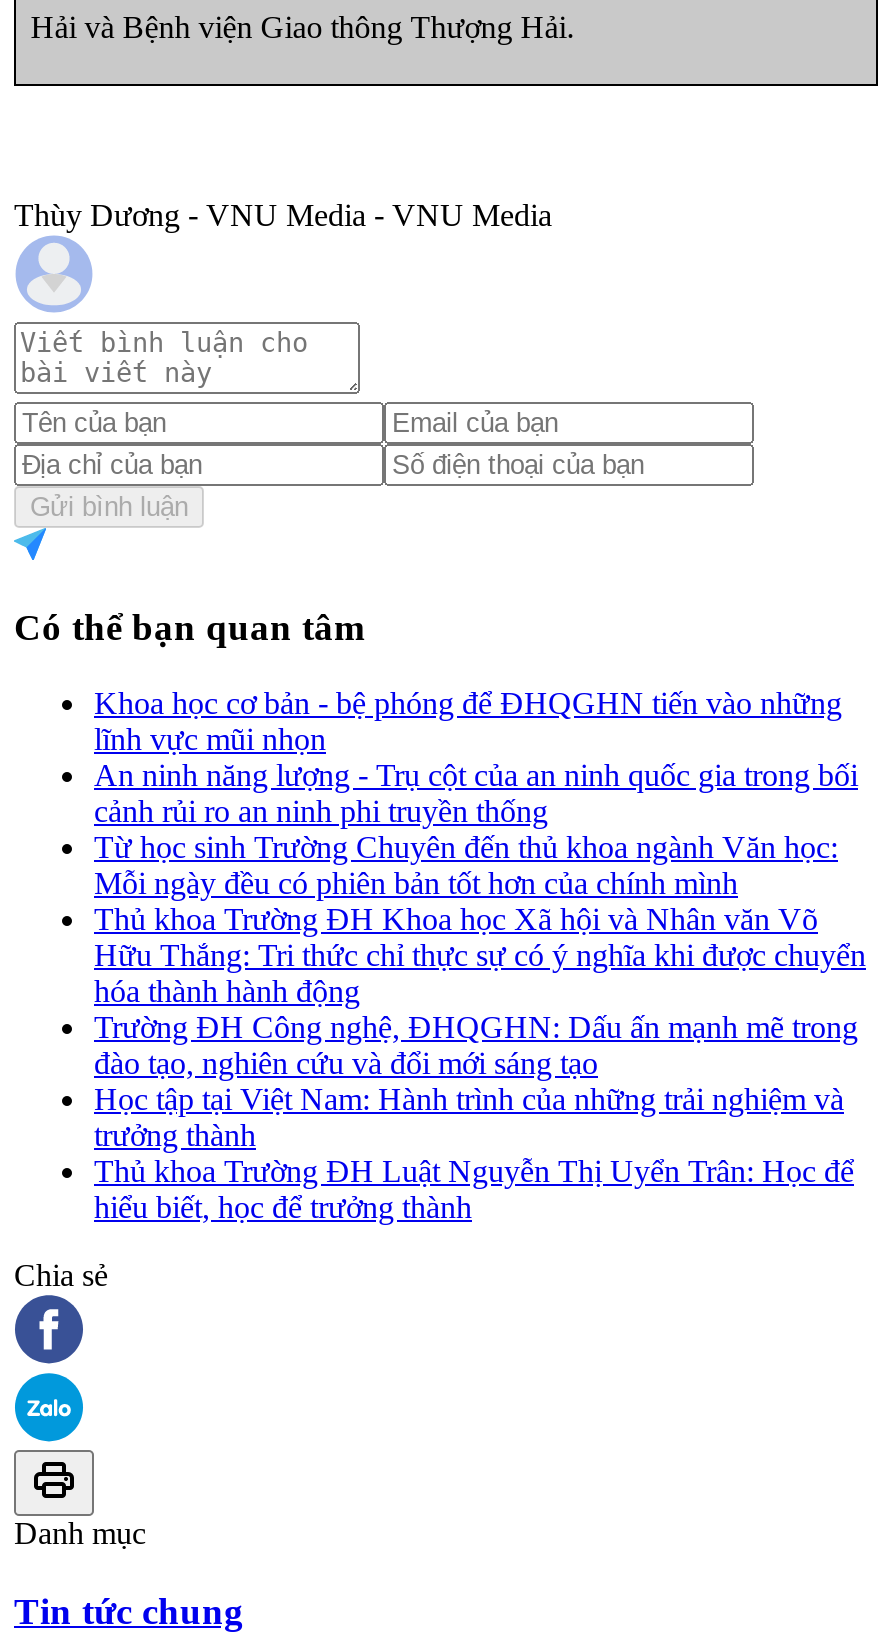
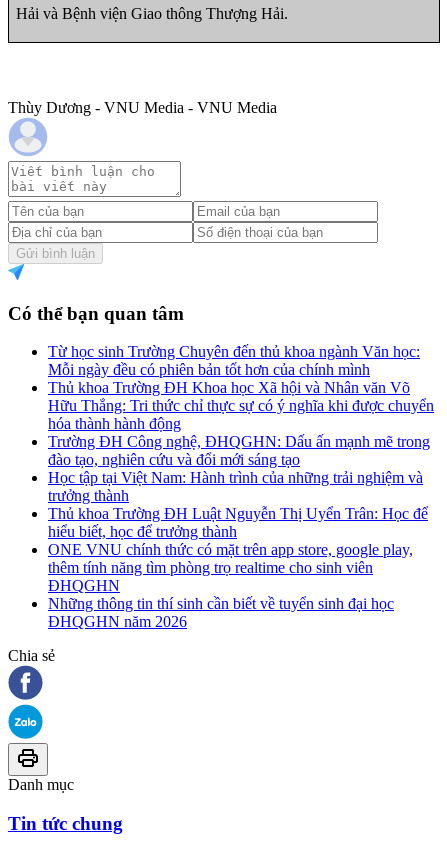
[94,686,858,828] Khoa học cơ bản - bệ phóng để ĐHQGHN tiến vào những | lĩnh vực mũi nhọn | An ninh năng lượng - Trụ cột của an ninh quốc gia trong bối | cảnh rủi ro an ninh phi truyền thống -> none
moved [94,830,866,1224] -> [48,343,434,540]: Từ học sinh Trường Chuyên đến thủ khoa ngành Văn học: | Mỗi ngày đều có phiên bản tốt hơn của chính mình | Thủ khoa Trường ĐH Khoa học Xã hội và Nhân văn Võ | ... | Thủ khoa Trường ĐH Luật Nguyễn Thị Uyển Trân: Học để | hiểu biết, học để trưởng thành
none -> [48,541,413,630] ONE VNU chính thức có mặt trên app store, google play, | thêm tính năng tìm phòng trọ realtime cho sinh viên | ĐHQGHN | Những thông tin thí sinh cần biết về tuyển sinh đại học | ĐHQGHN năm 2026

